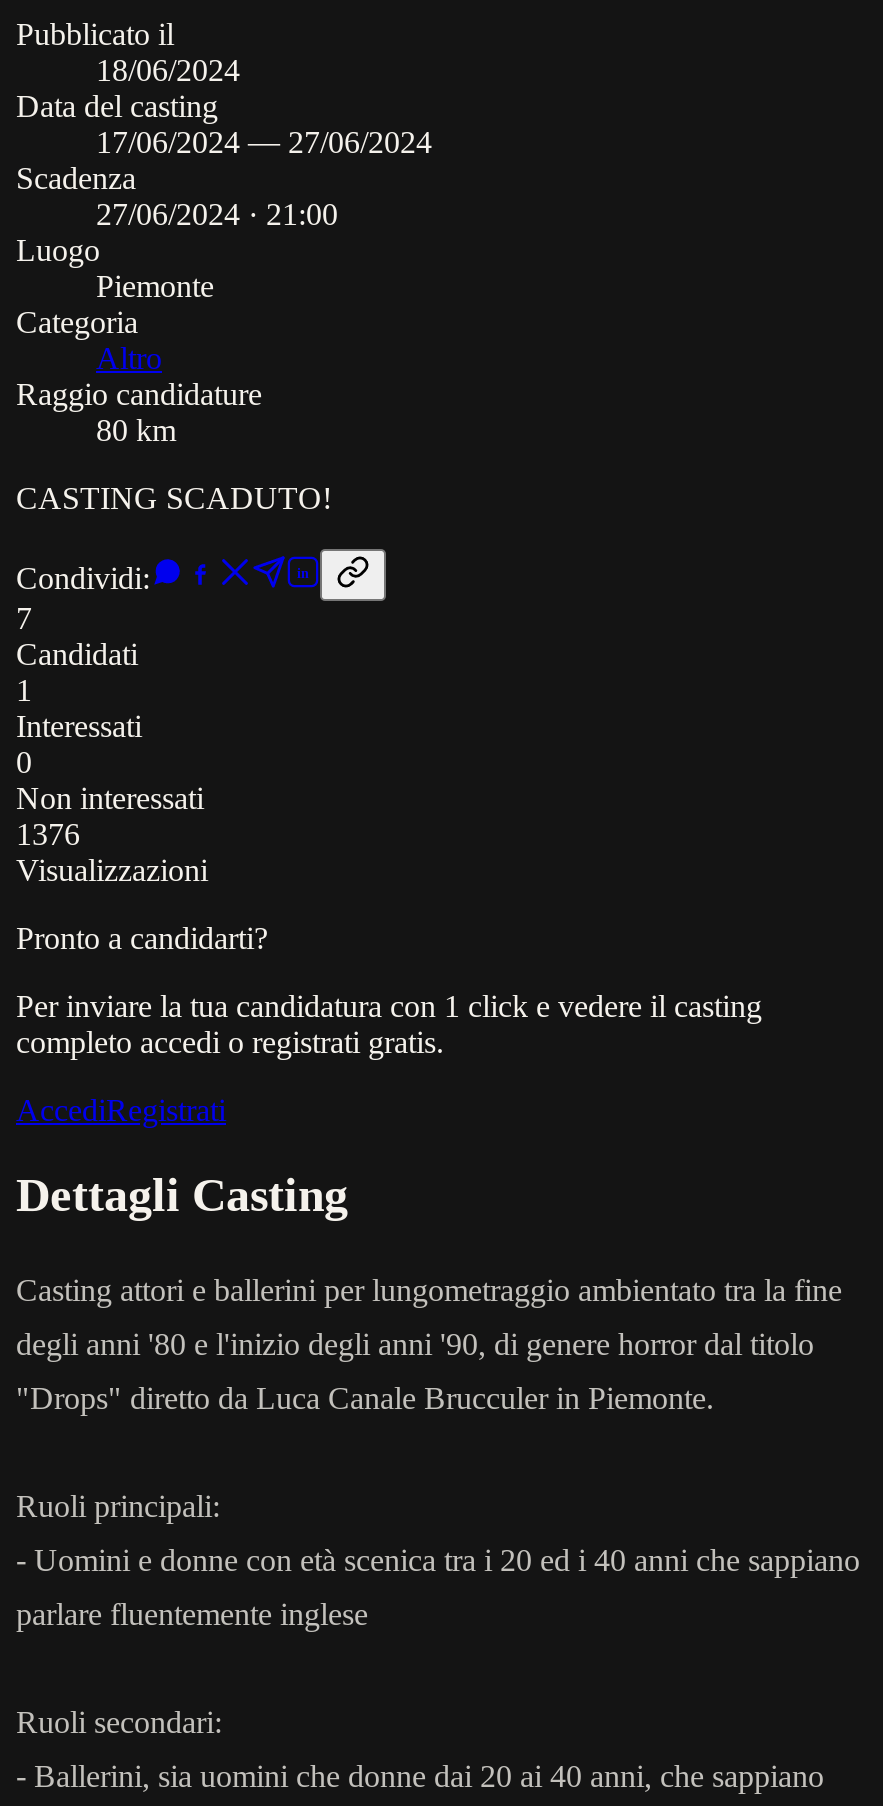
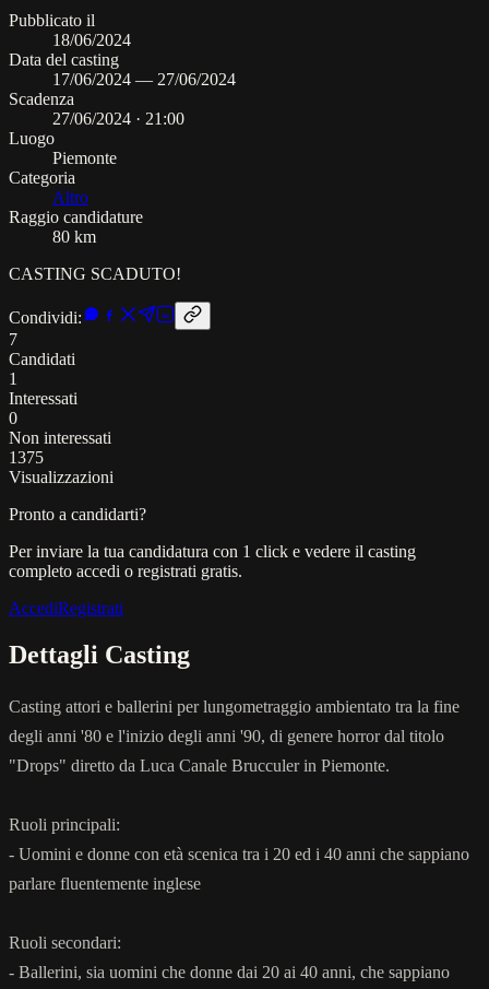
[16,817,80,851] 1376 -> [9,448,44,466] 1375

